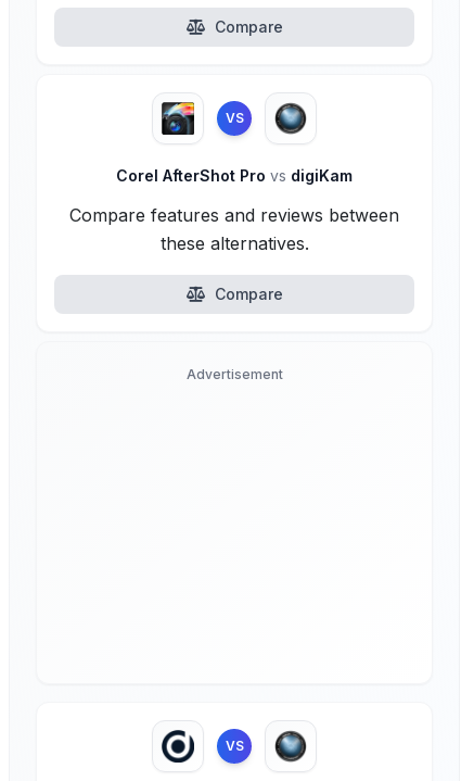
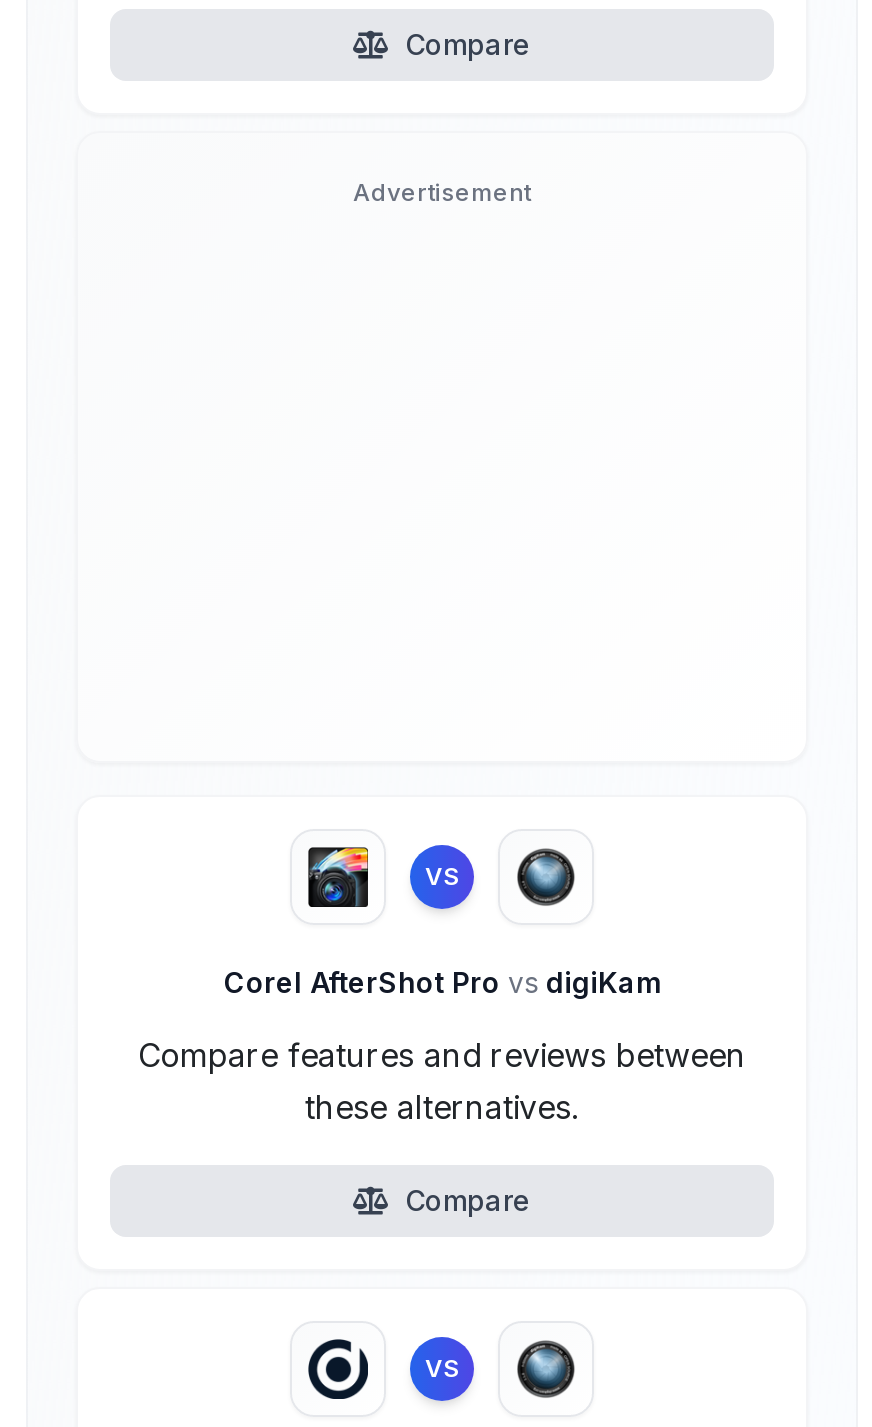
moved [69,99,399,303] -> [138,841,746,1217]: [image] | VS | Corel AfterShot Pro vs digiKam | Compare features and reviews between | these alternatives. | Compare
moved [186,366,283,382] -> [353,177,531,207]: Advertisement

